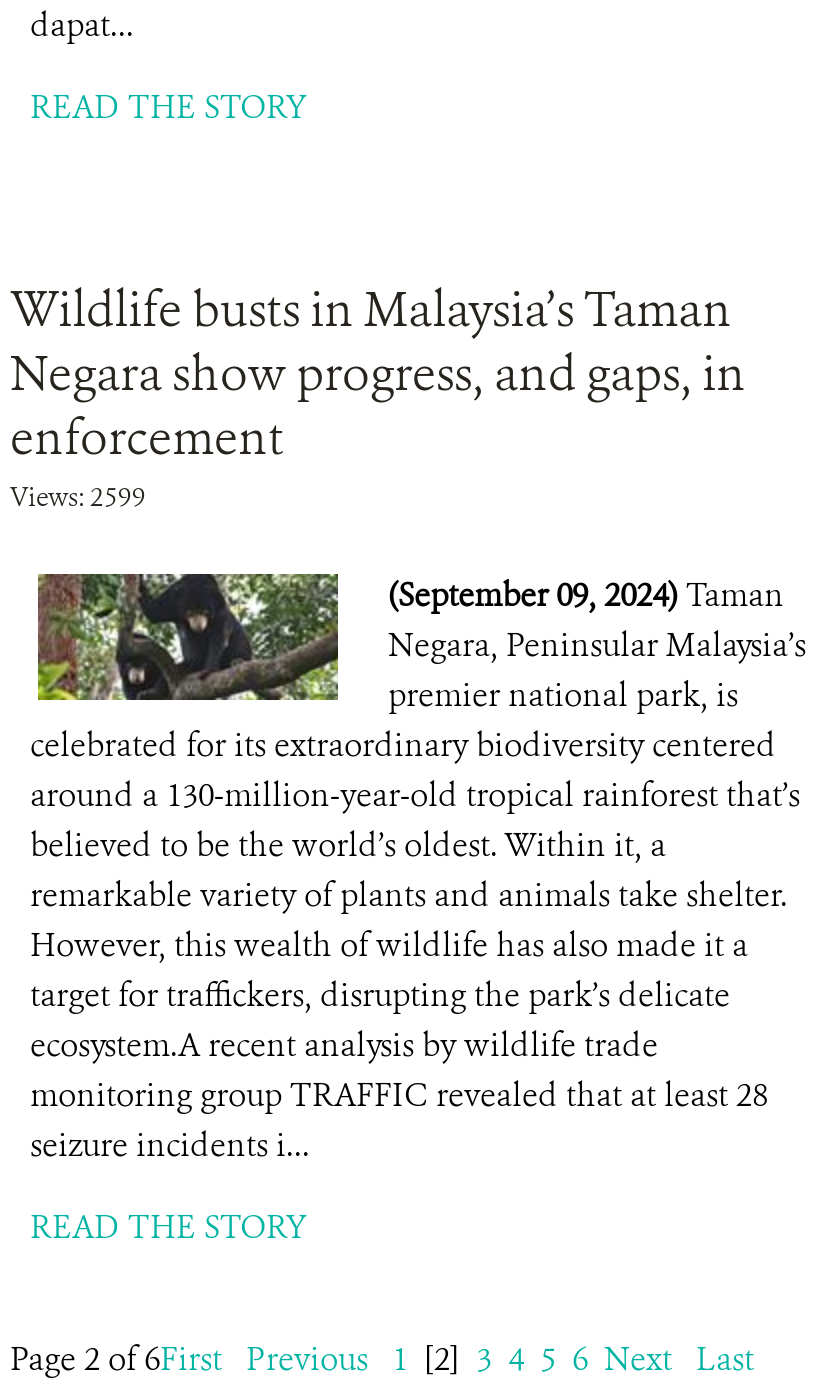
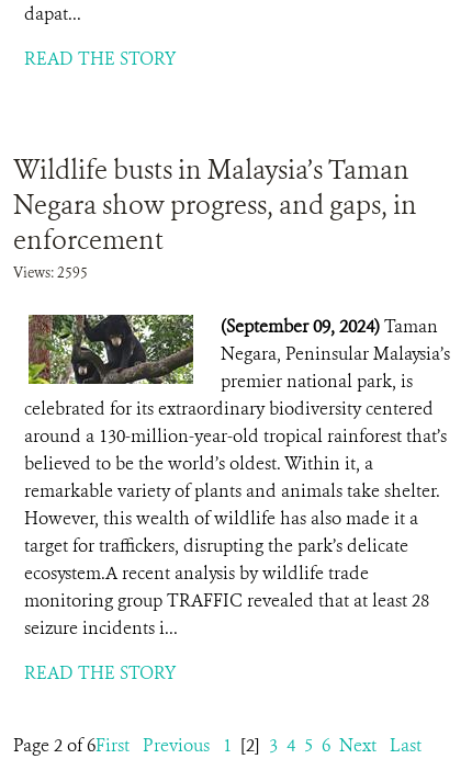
[10,480,146,514] Views: 2599 -> [13,263,88,282] Views: 2595

